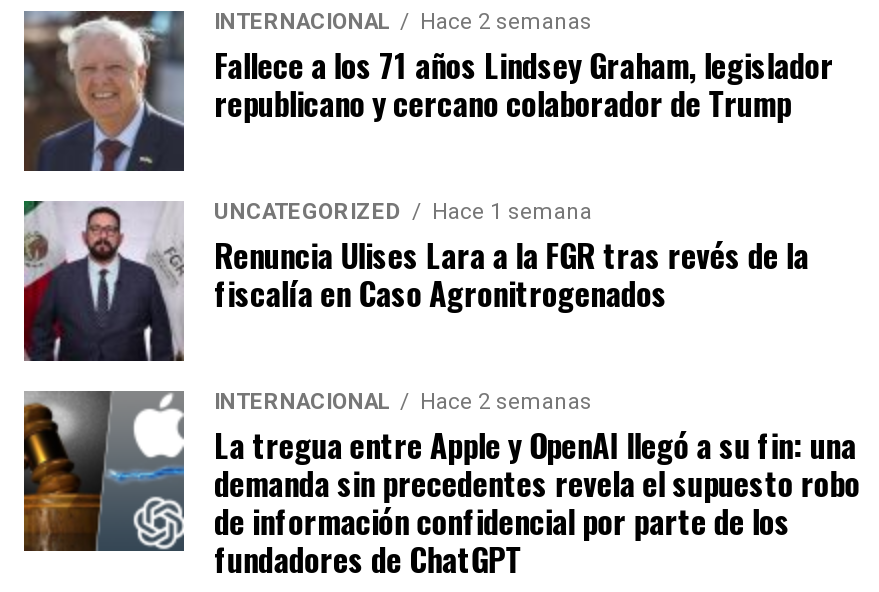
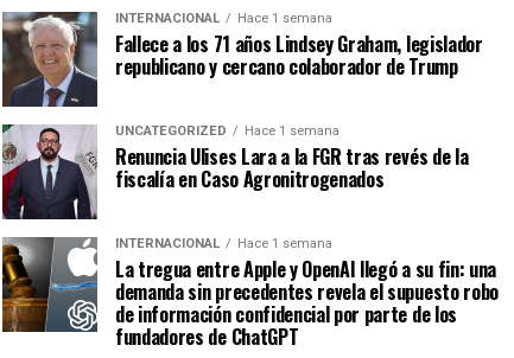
[214,9,592,35] INTERNACIONAL Hace 2 semanas -> [115,10,332,26] INTERNACIONAL Hace 1 semana
[214,389,592,415] INTERNACIONAL Hace 2 semanas -> [115,236,332,251] INTERNACIONAL Hace 1 semana

